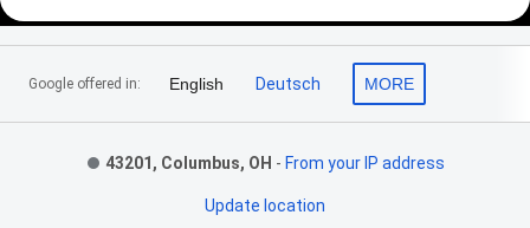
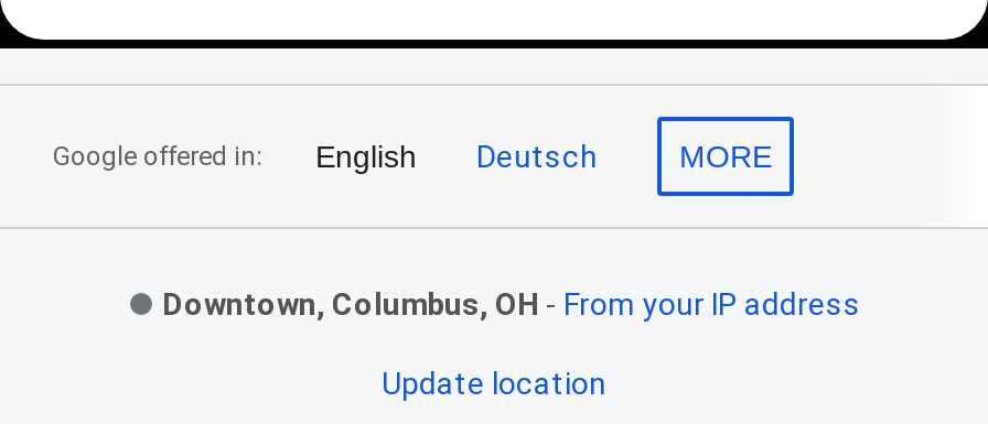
[105,154,444,172] 43201, Columbus, OH - From your IP address -> [162,286,861,322] Downtown, Columbus, OH - From your IP address

